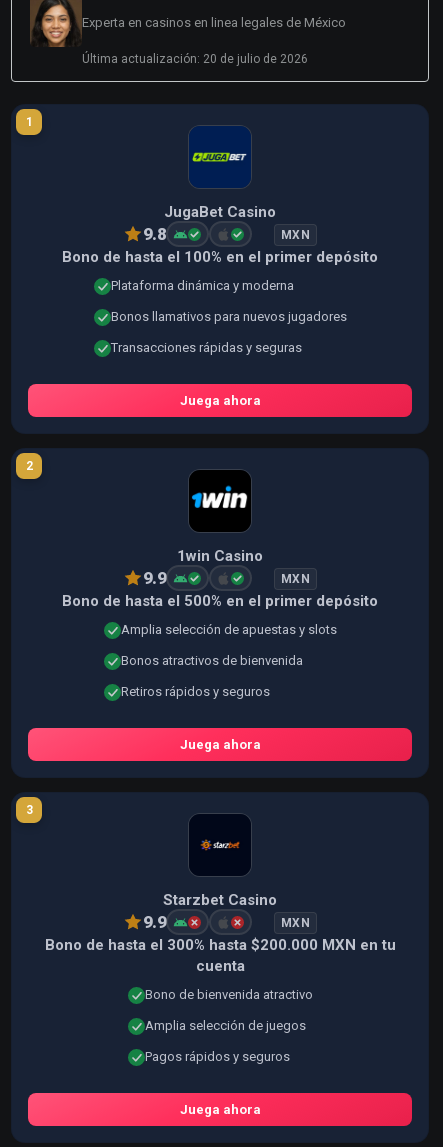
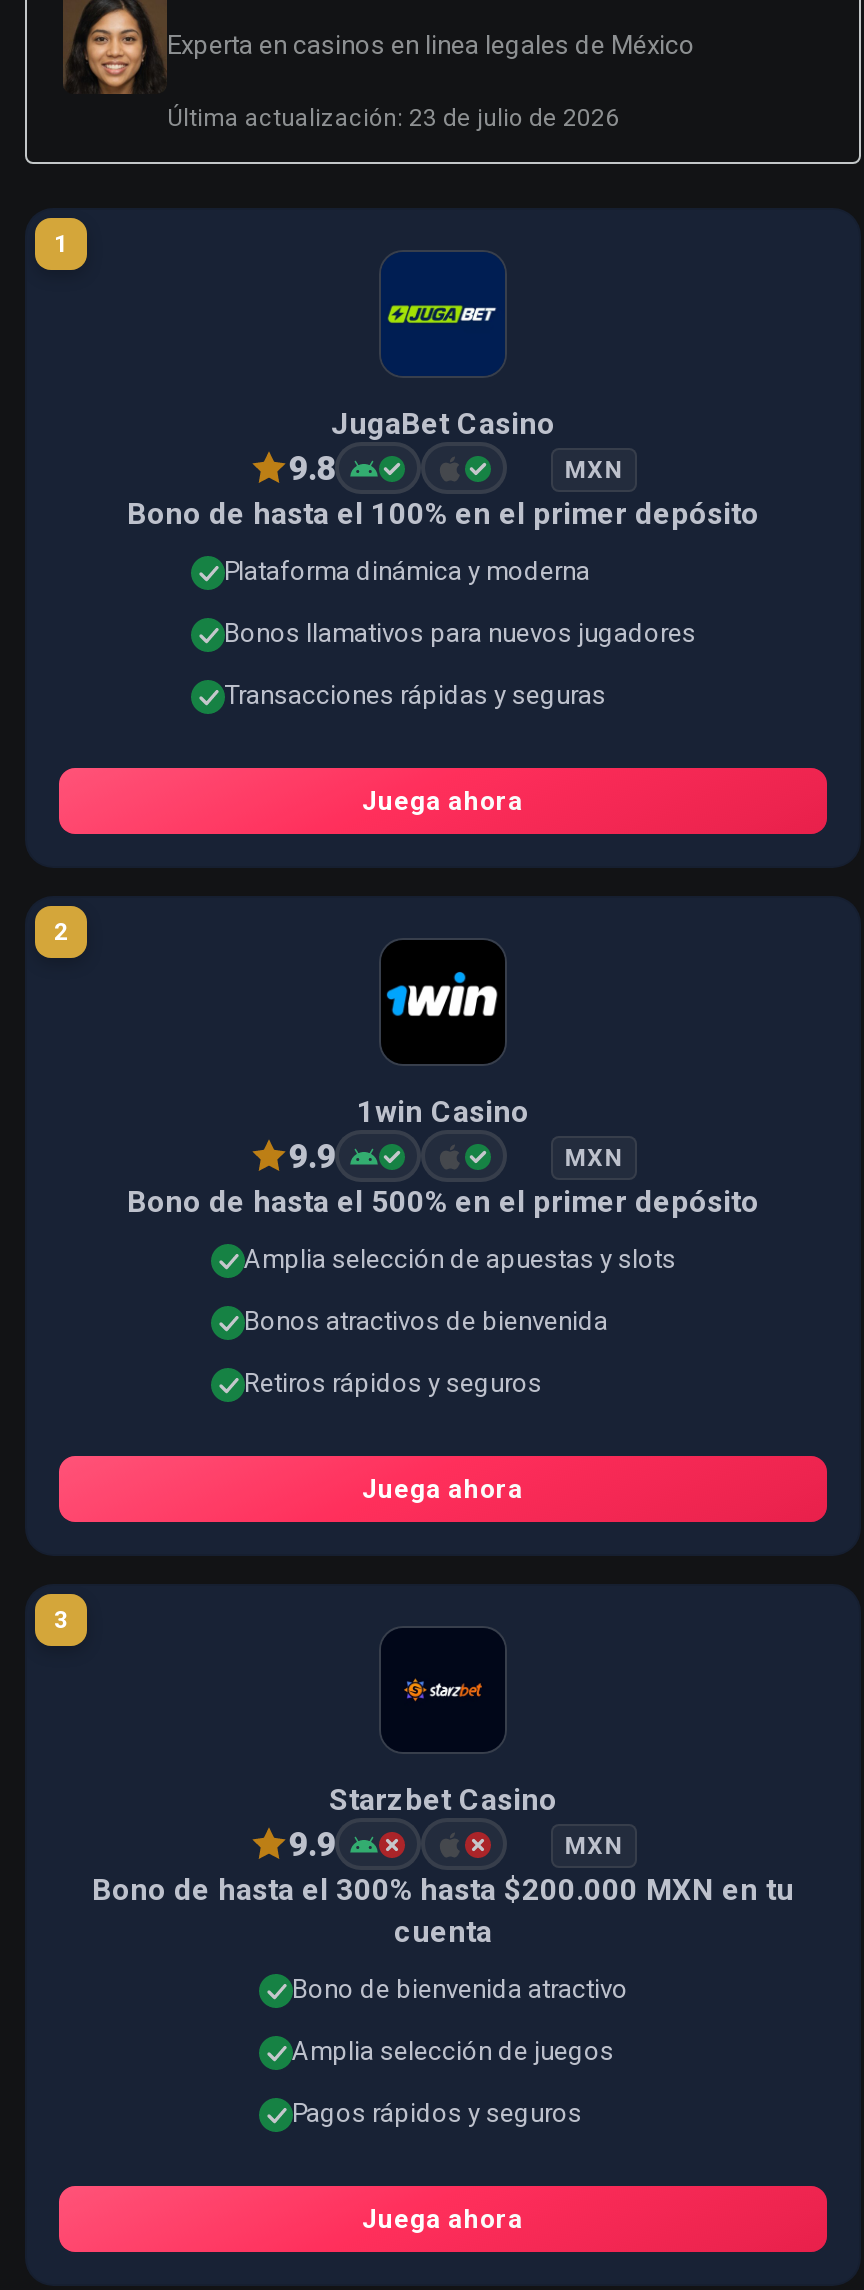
[82,52,308,66] Última actualización: 20 de julio de 2026 -> [167,104,619,132] Última actualización: 23 de julio de 2026

